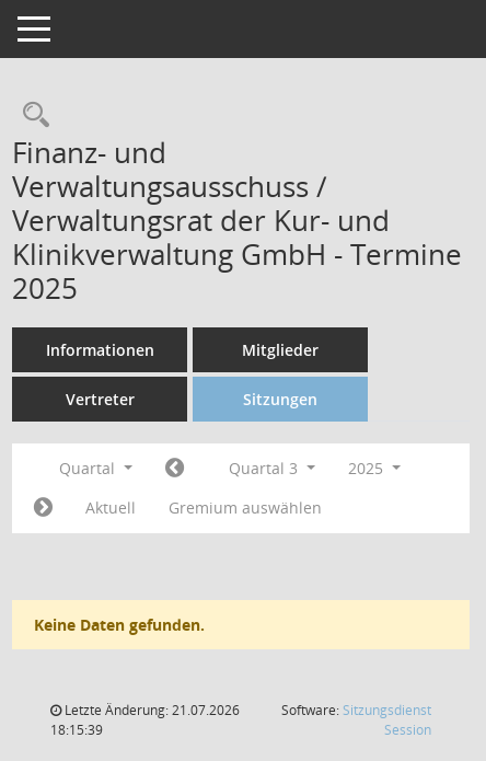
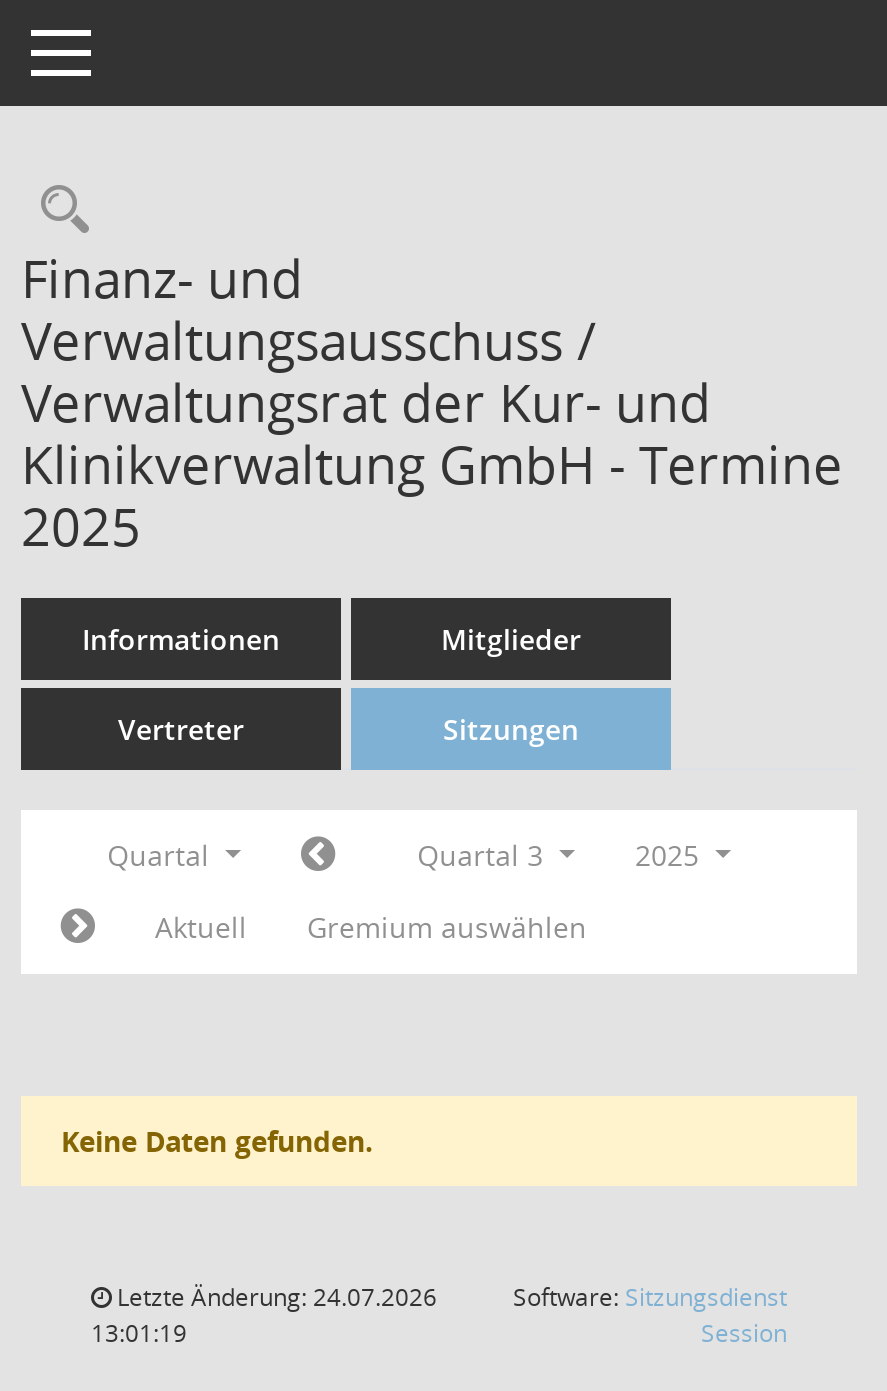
[61,701,240,719] Letzte Änderung: 21.07.2026 -> [111,1280,437,1314] Letzte Änderung: 24.07.2026
[50,720,103,739] 18:15:39 -> [91,1316,187,1350] 13:01:19

